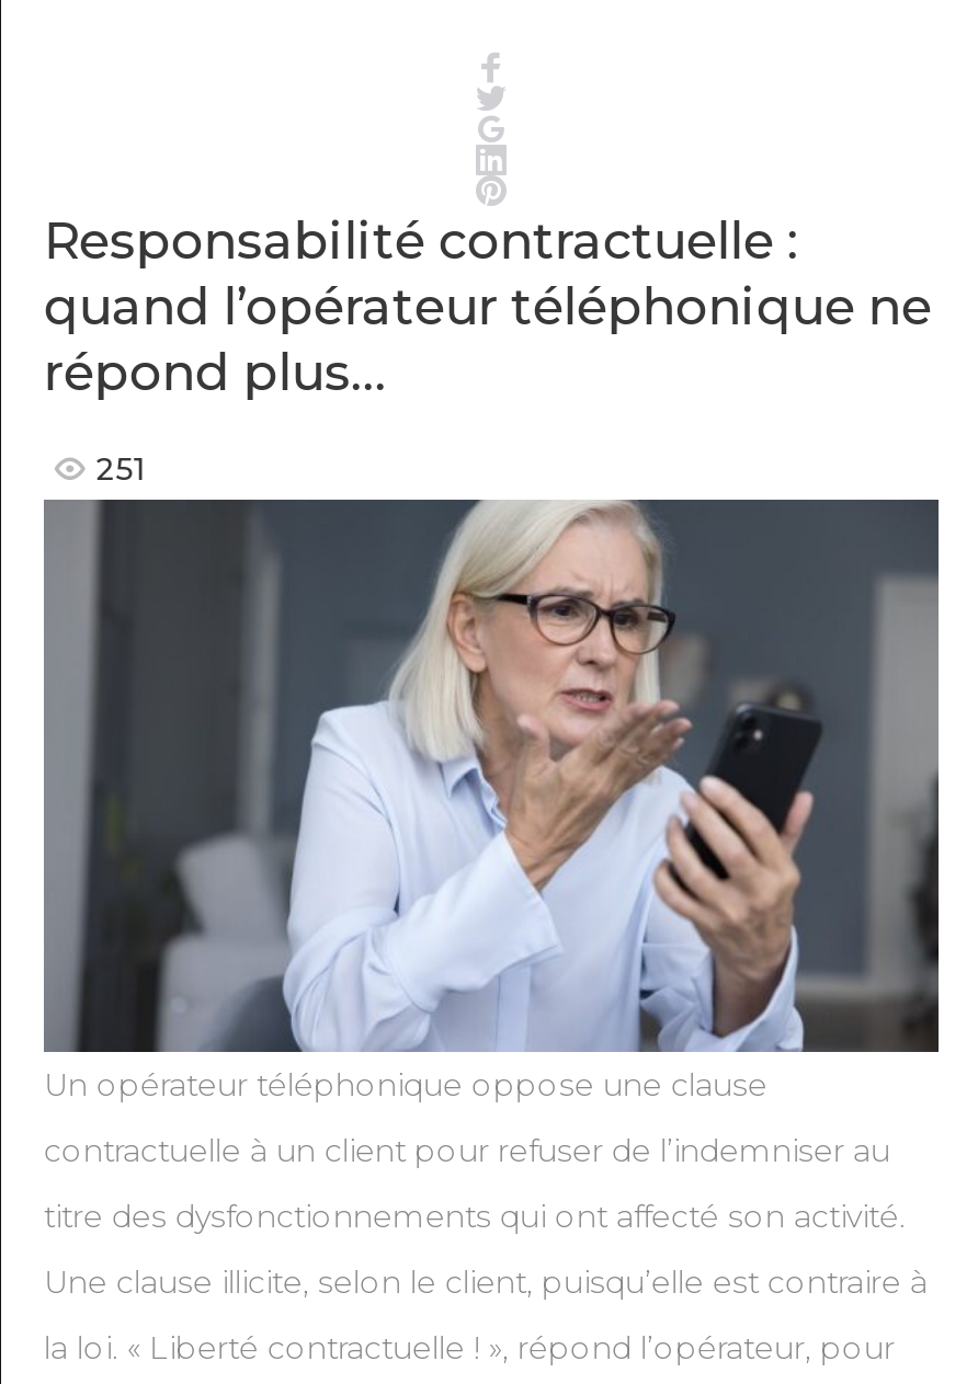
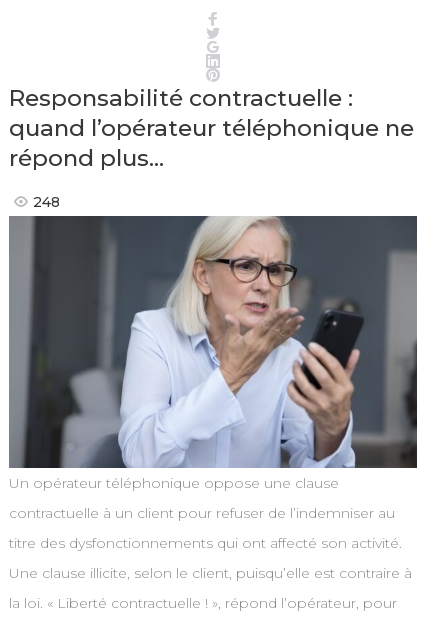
[96,450,147,489] 251 -> [33,193,60,211] 248

